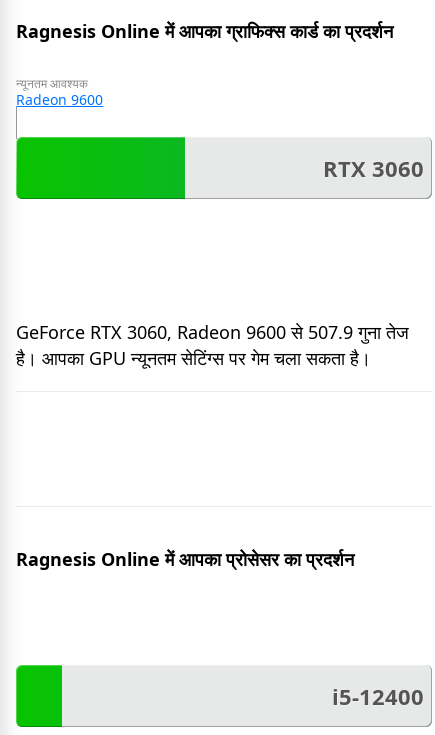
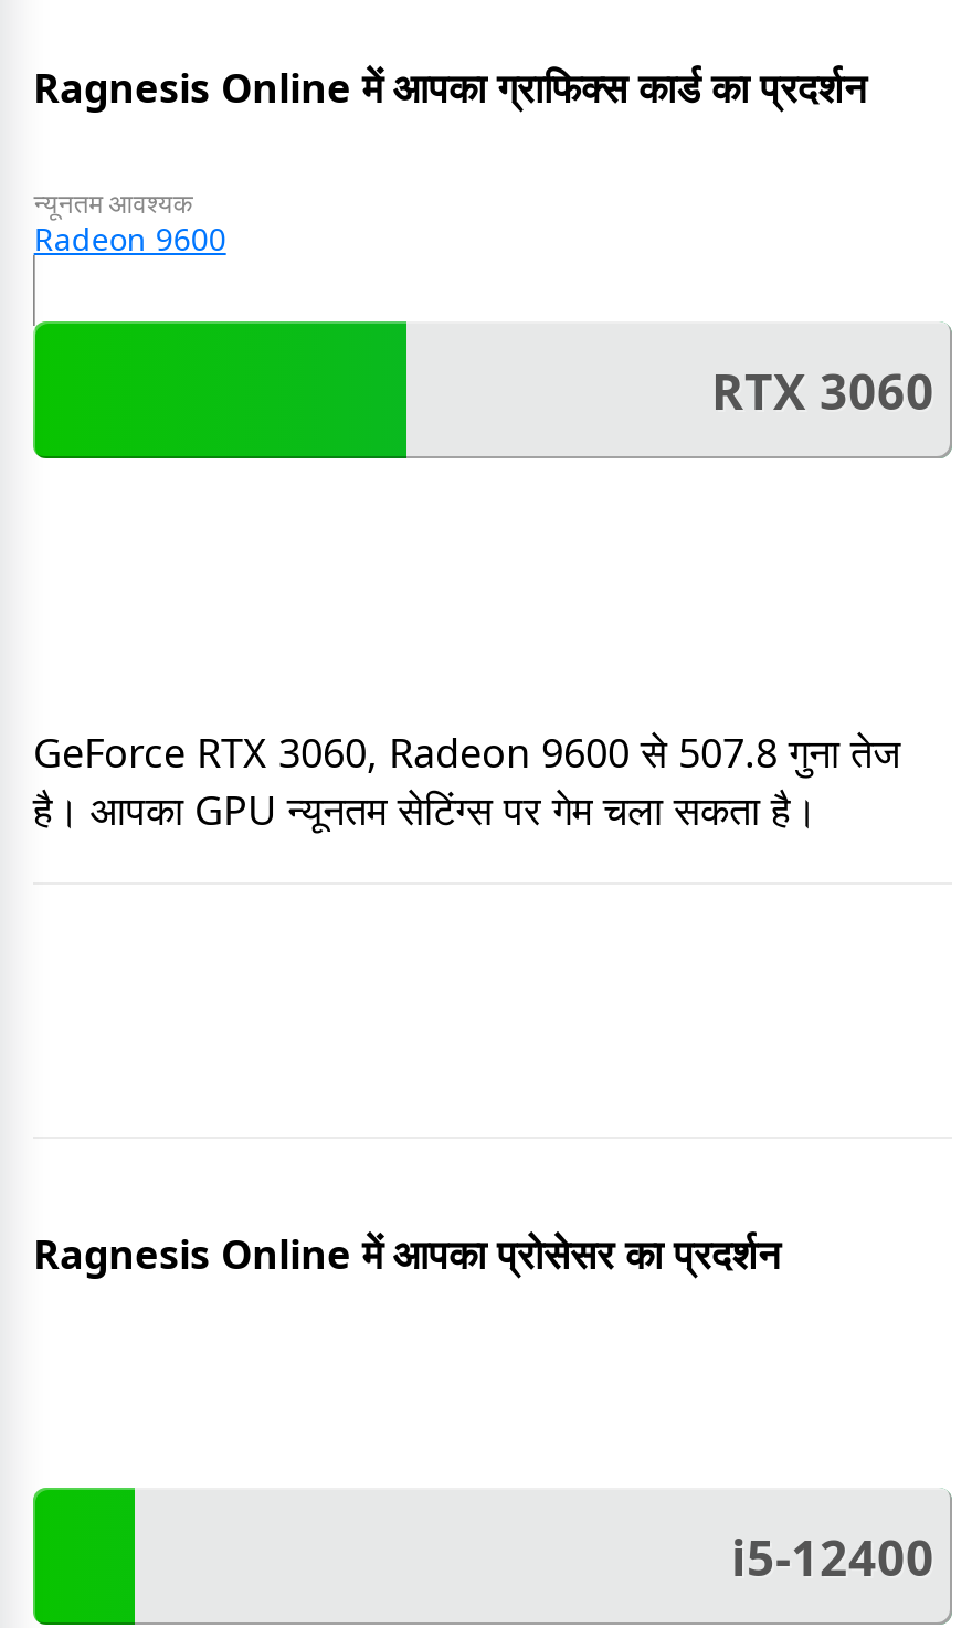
[16,320,409,344] GeForce RTX 3060, Radeon 9600 से 507.9 गुना तेज -> [33,726,901,779] GeForce RTX 3060, Radeon 9600 से 507.8 गुना तेज

